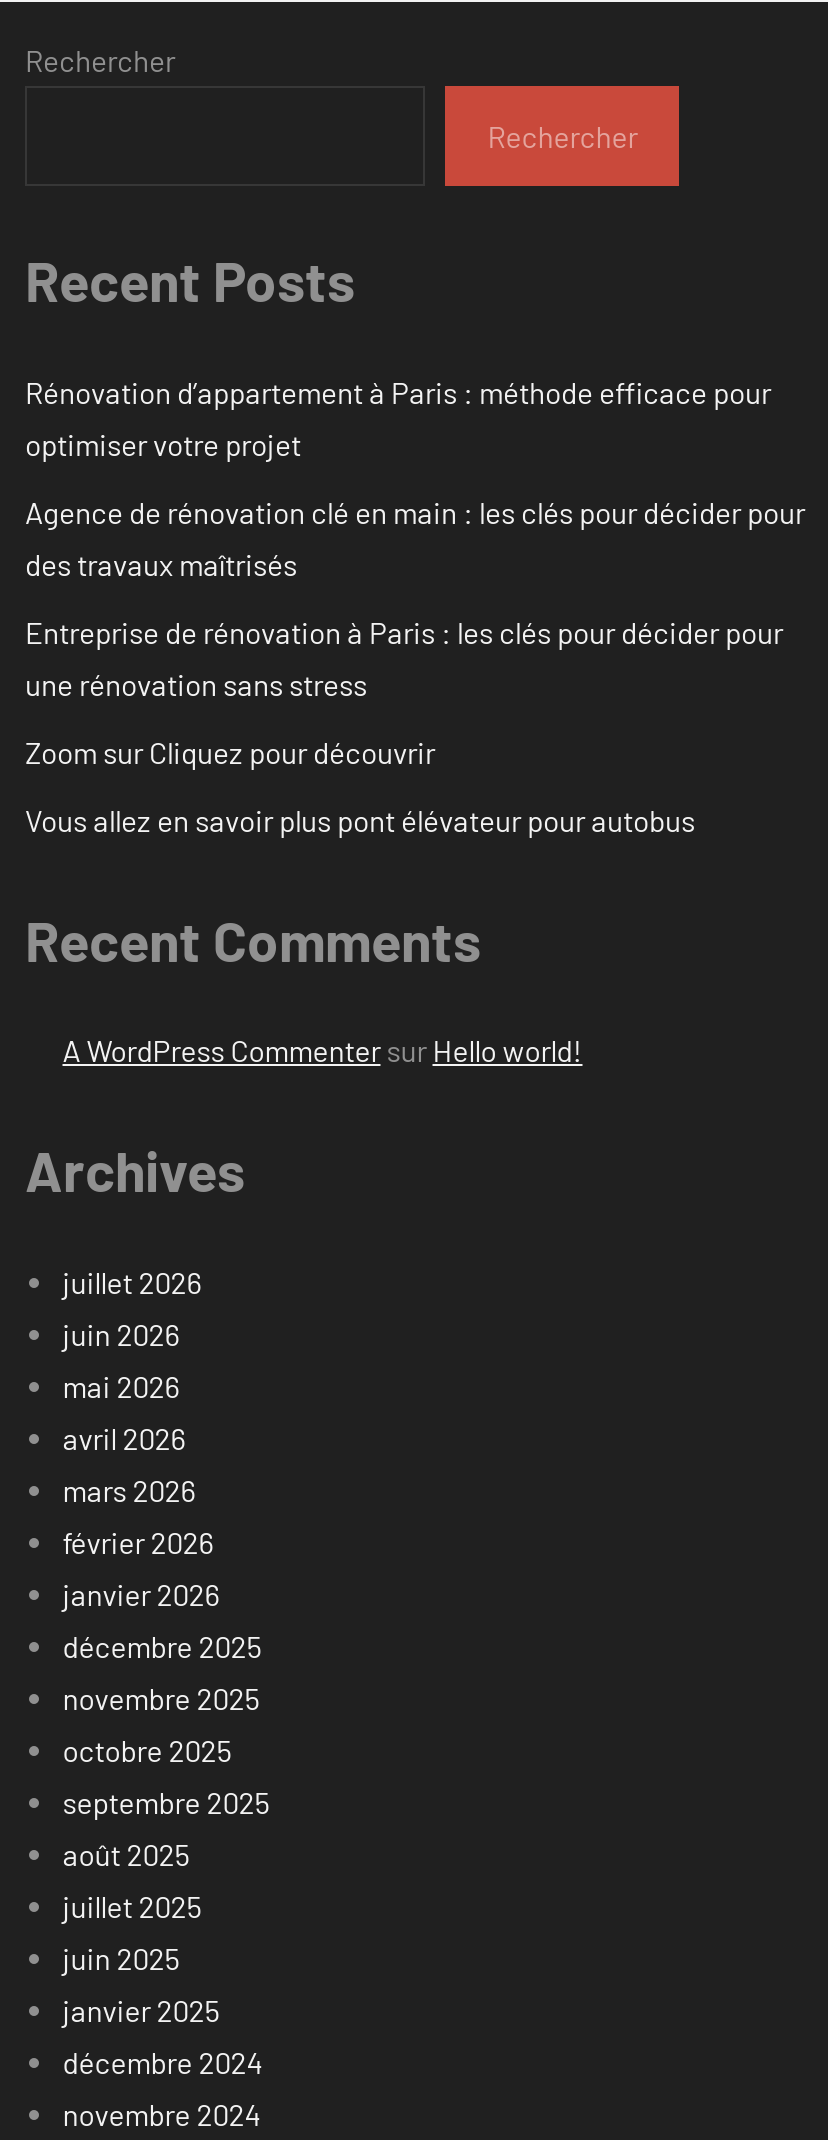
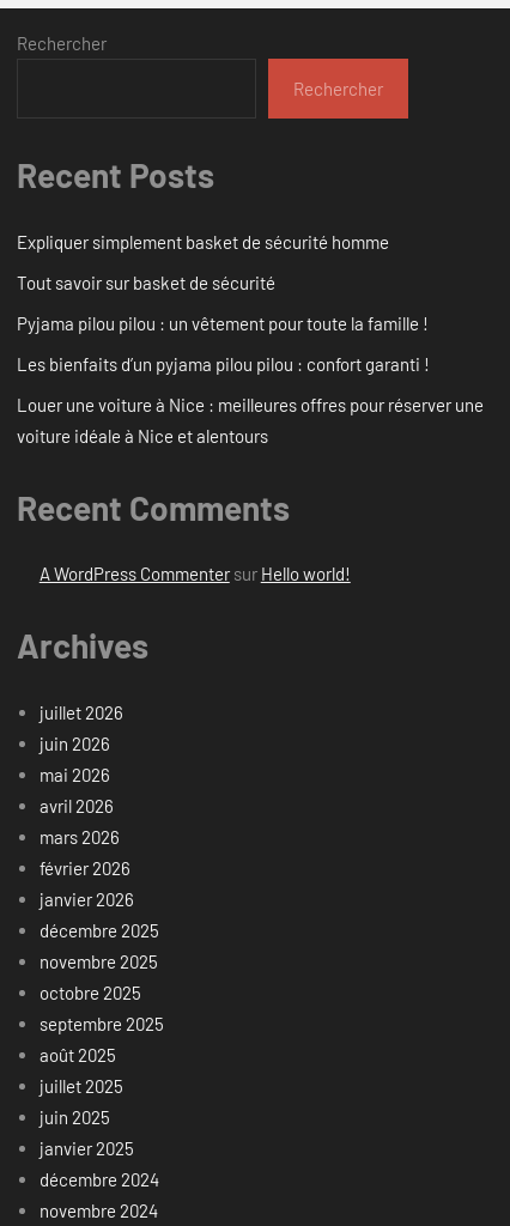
[25,374,771,462] Rénovation d’appartement à Paris : méthode efficace pour | optimiser votre projet -> [17,231,389,252] Expliquer simplement basket de sécurité homme
[25,494,805,582] Agence de rénovation clé en main : les clés pour décider pour | des travaux maîtrisés -> [17,272,275,293] Tout savoir sur basket de sécurité
[25,614,783,702] Entreprise de rénovation à Paris : les clés pour décider pour | une rénovation sans stress -> [17,312,429,334] Pyjama pilou pilou : un vêtement pour toute la famille !
[25,734,435,770] Zoom sur Cliquez pour découvrir -> [17,353,430,375] Les bienfaits d’un pyjama pilou pilou : confort garanti !
[25,802,695,838] Vous allez en savoir plus pont élévateur pour autobus -> [17,394,484,446] Louer une voiture à Nice : meilleures offres pour réserver une | voiture idéale à Nice et alentours

